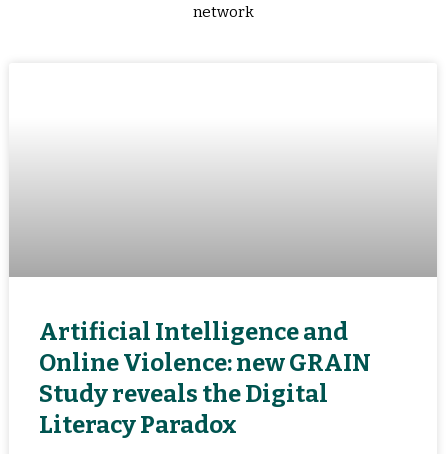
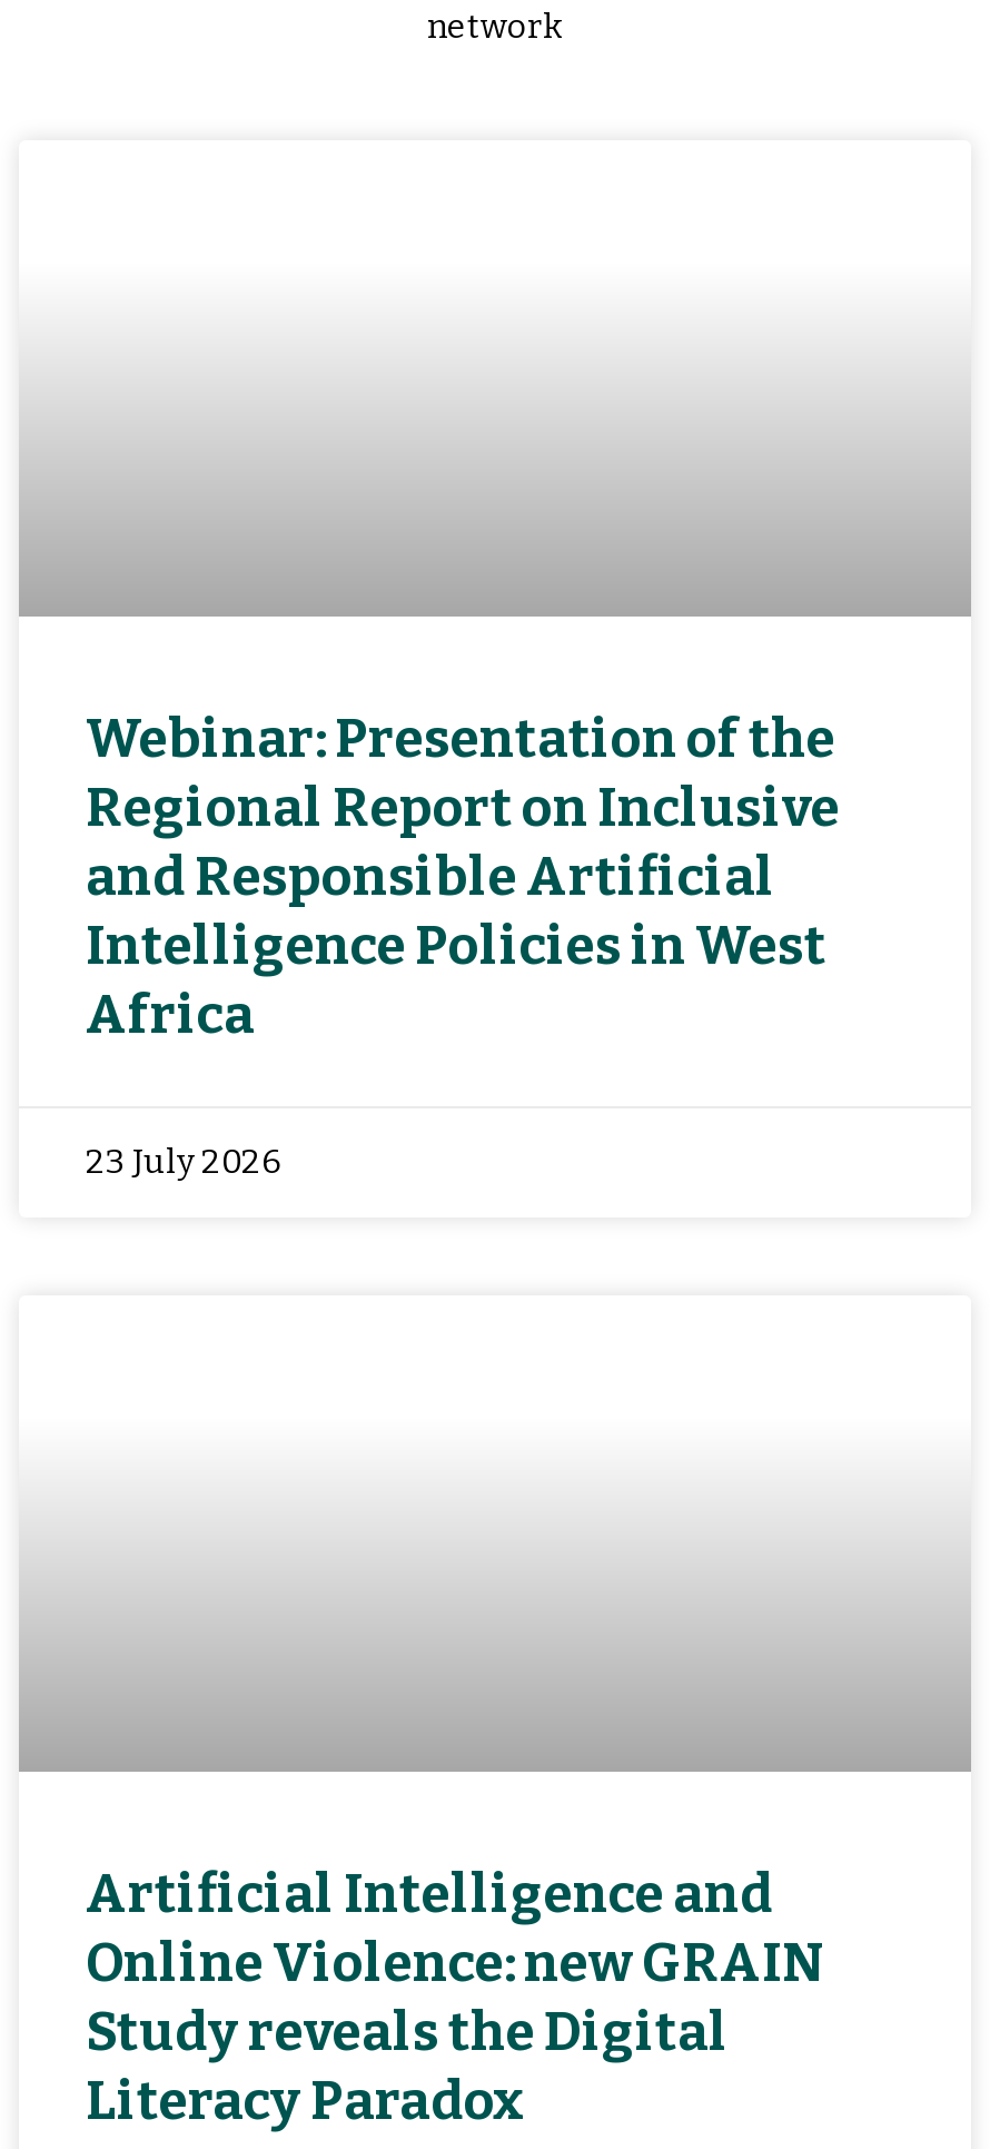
none -> [86,708,840,1182] Webinar: Presentation of the | Regional Report on Inclusive | and Responsible Artificial | Intelligence Policies in West | Africa | 23 July 2026

